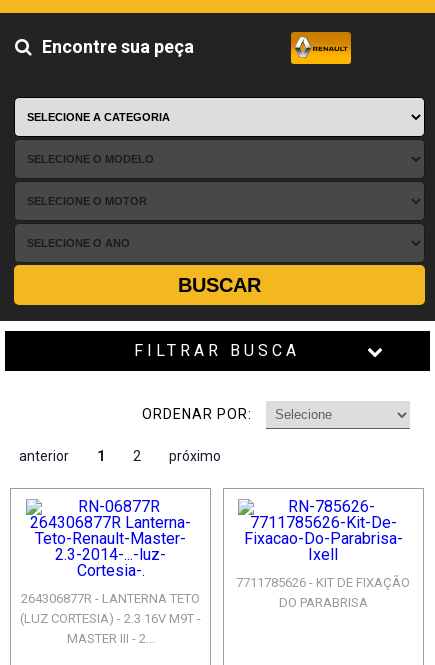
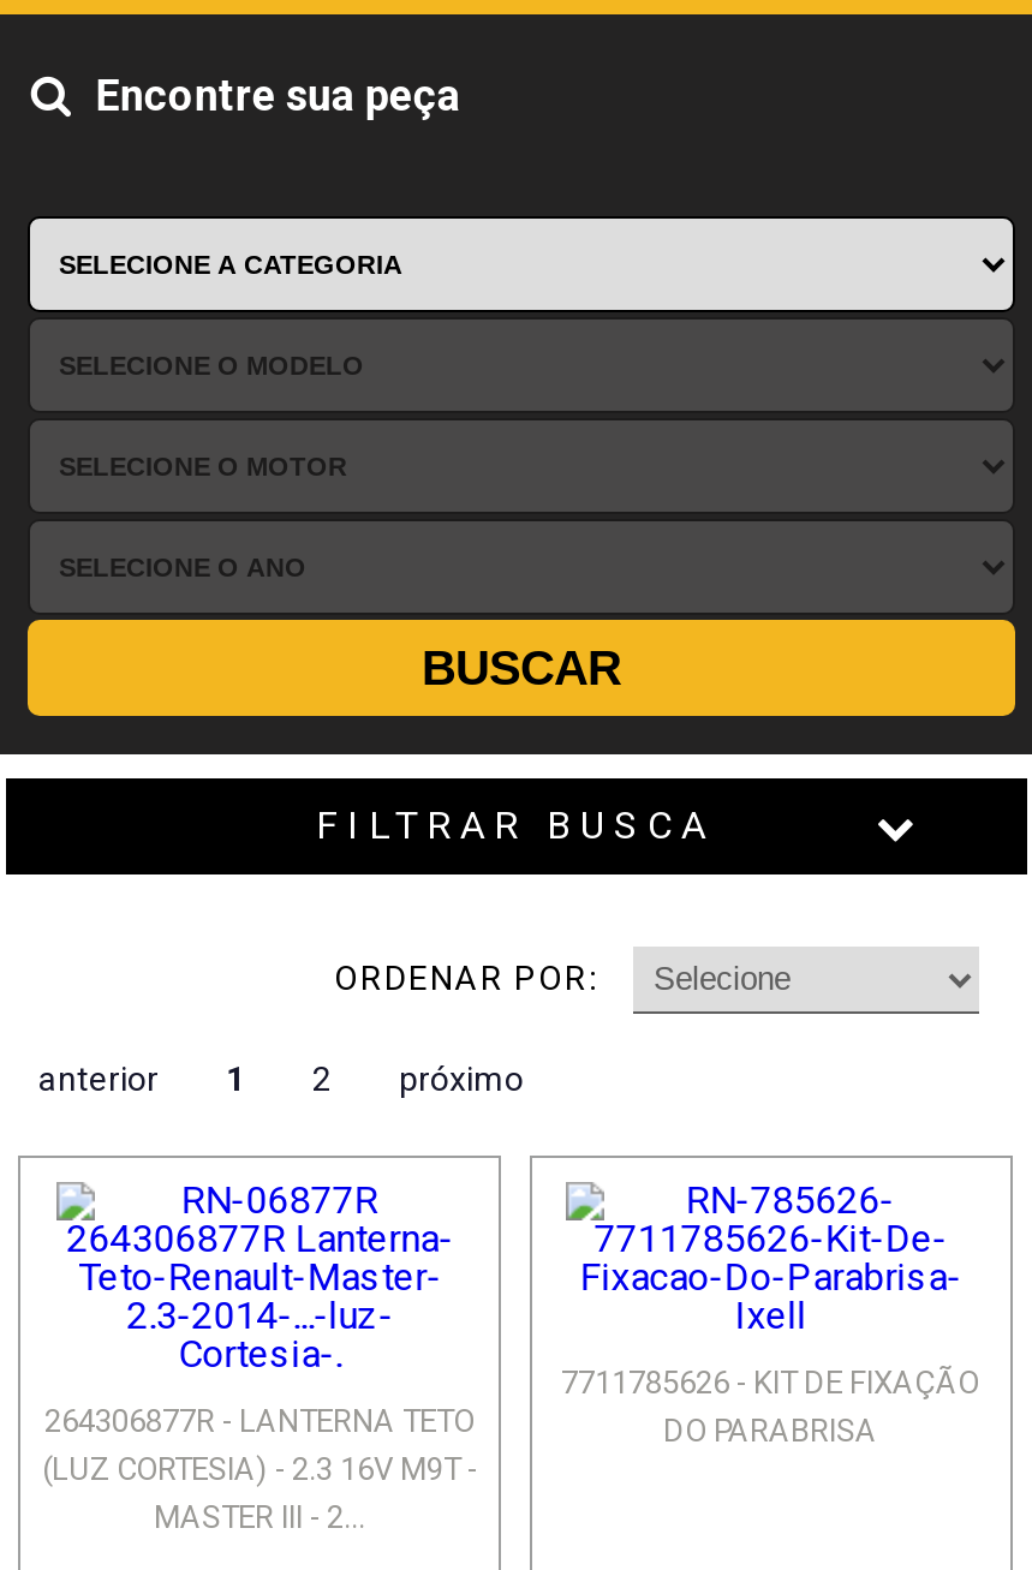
[290,31,352,65] [image] -> none

